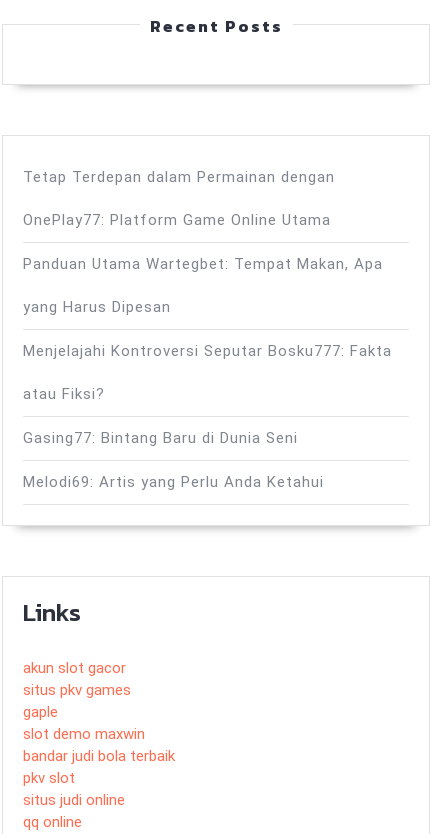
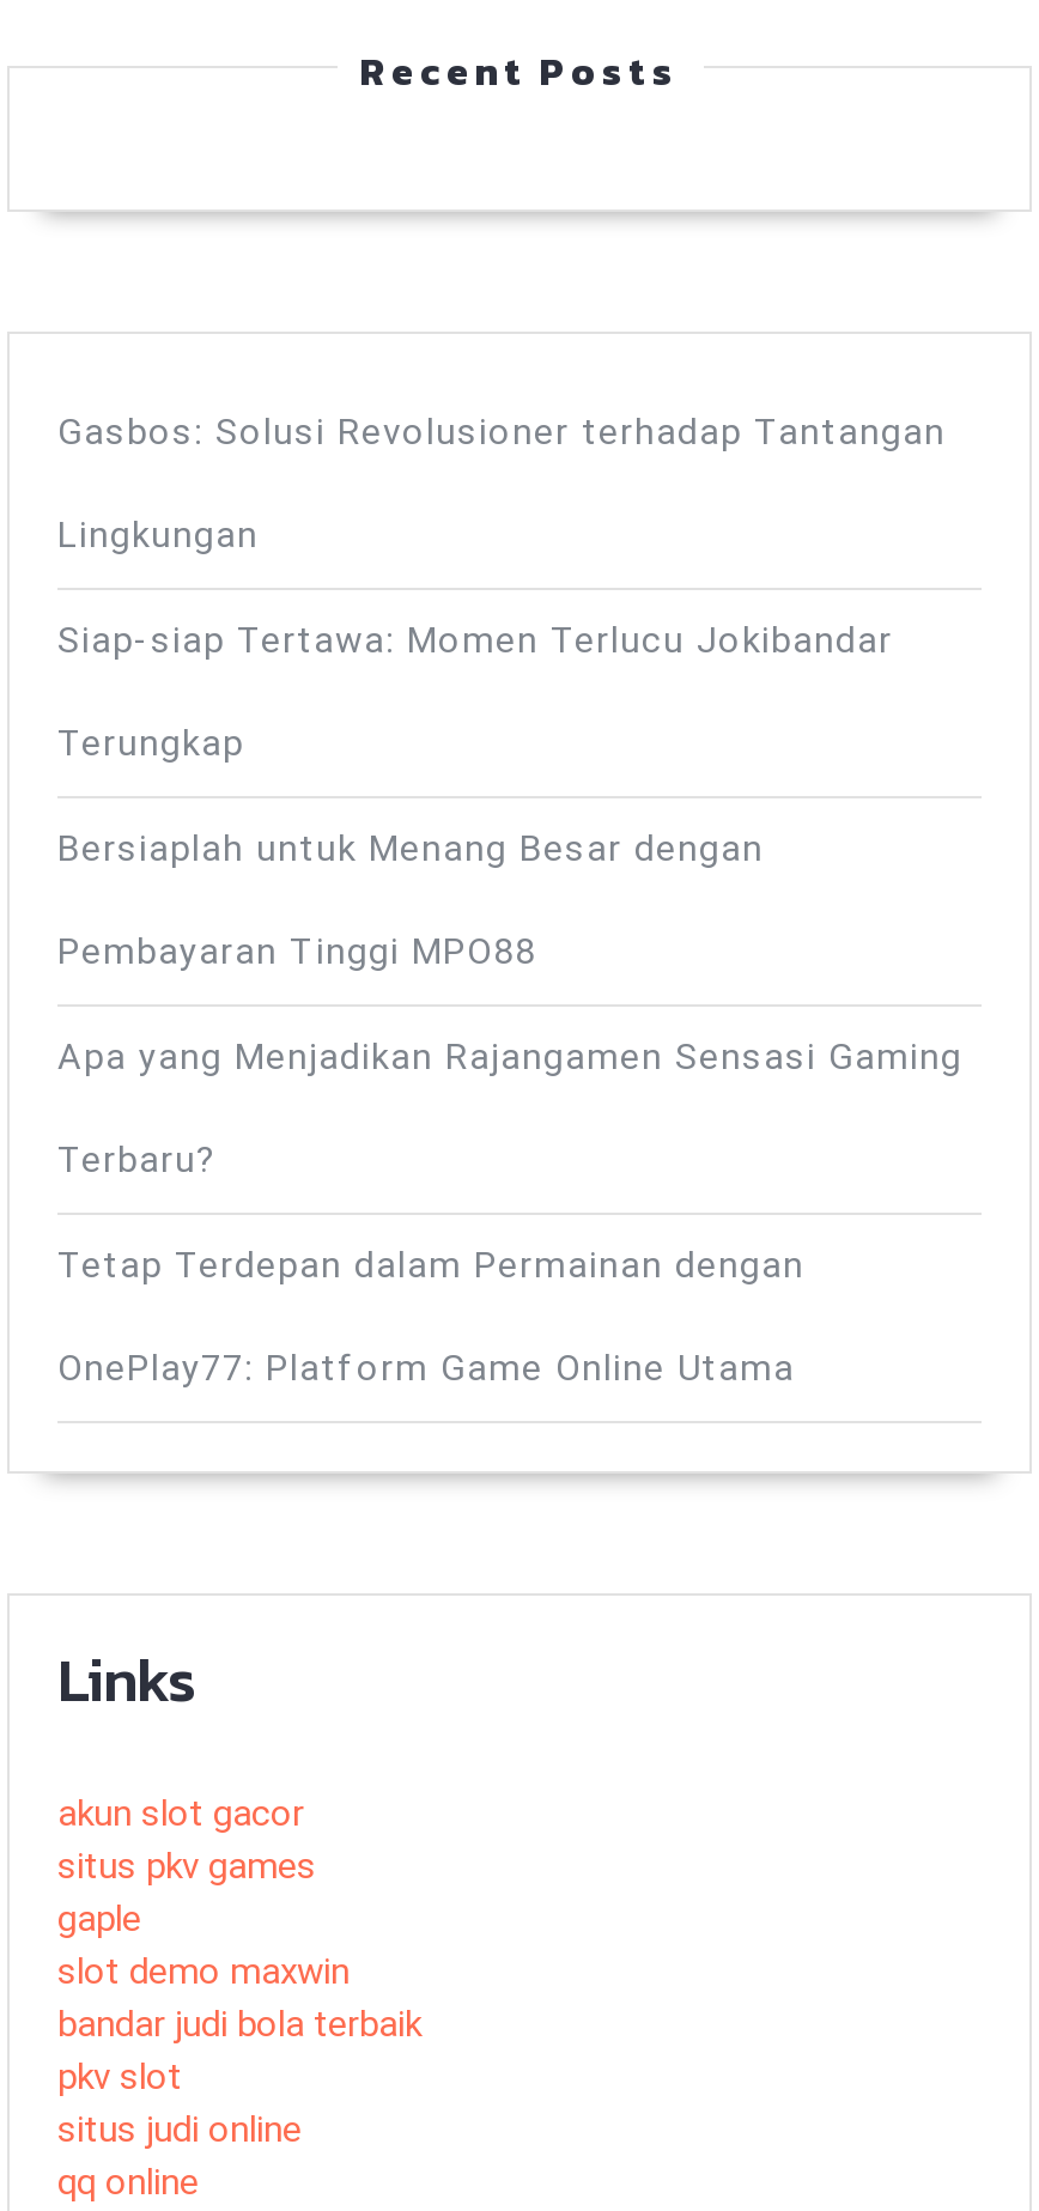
none -> [57,411,962,1182] Gasbos: Solusi Revolusioner terhadap Tantangan | Lingkungan | Siap-siap Tertawa: Momen Terlucu Jokibandar | Terungkap | Bersiaplah untuk Menang Besar dengan | Pembayaran Tinggi MPO88 | Apa yang Menjadikan Rajangamen Sensasi Gaming | Terbaru?
moved [23,168,335,229] -> [57,1244,804,1390]: Tetap Terdepan dalam Permainan dengan | OnePlay77: Platform Game Online Utama
[23,255,392,491] Panduan Utama Wartegbet: Tempat Makan, Apa | yang Harus Dipesan | Menjelajahi Kontroversi Seputar Bosku777: Fakta | atau Fiksi? | Gasing77: Bintang Baru di Dunia Seni | Melodi69: Artis yang Perlu Anda Ketahui -> none

